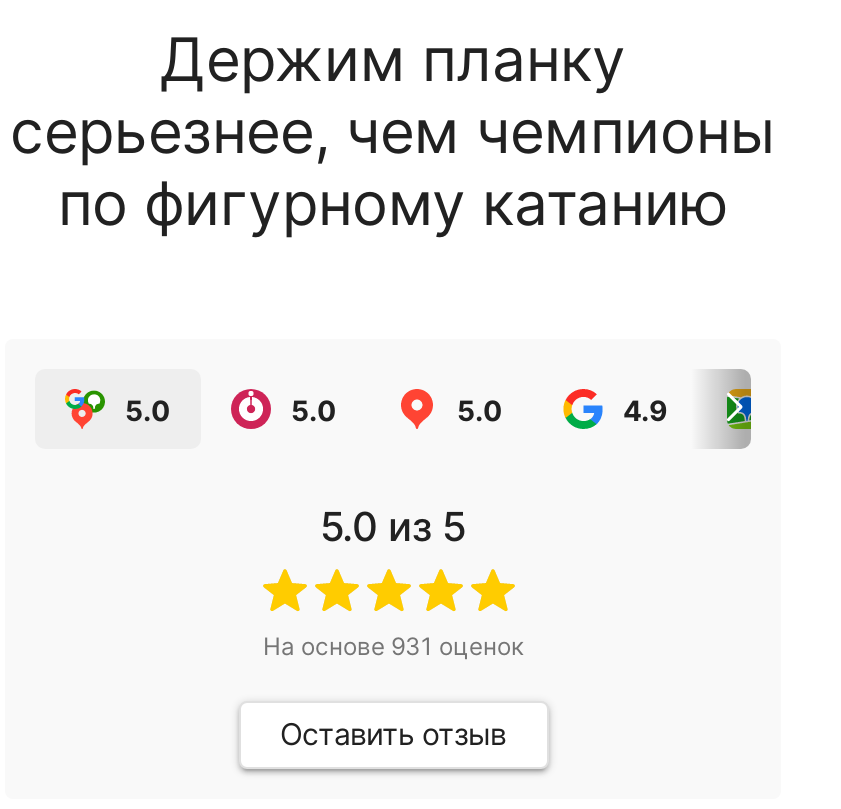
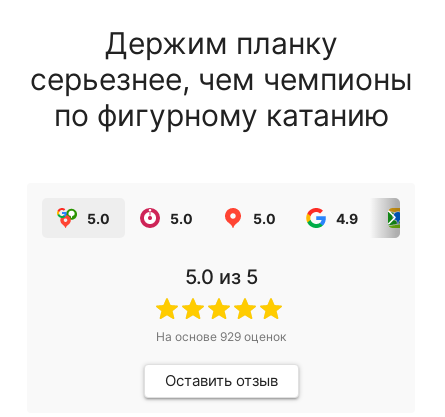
[263,631,523,661] На основе 931 оценок -> [156,329,286,344] На основе 929 оценок

